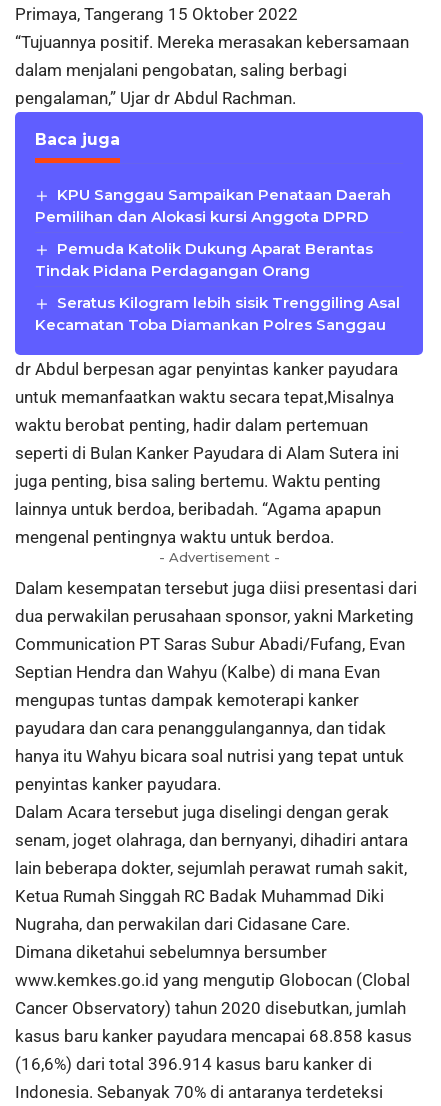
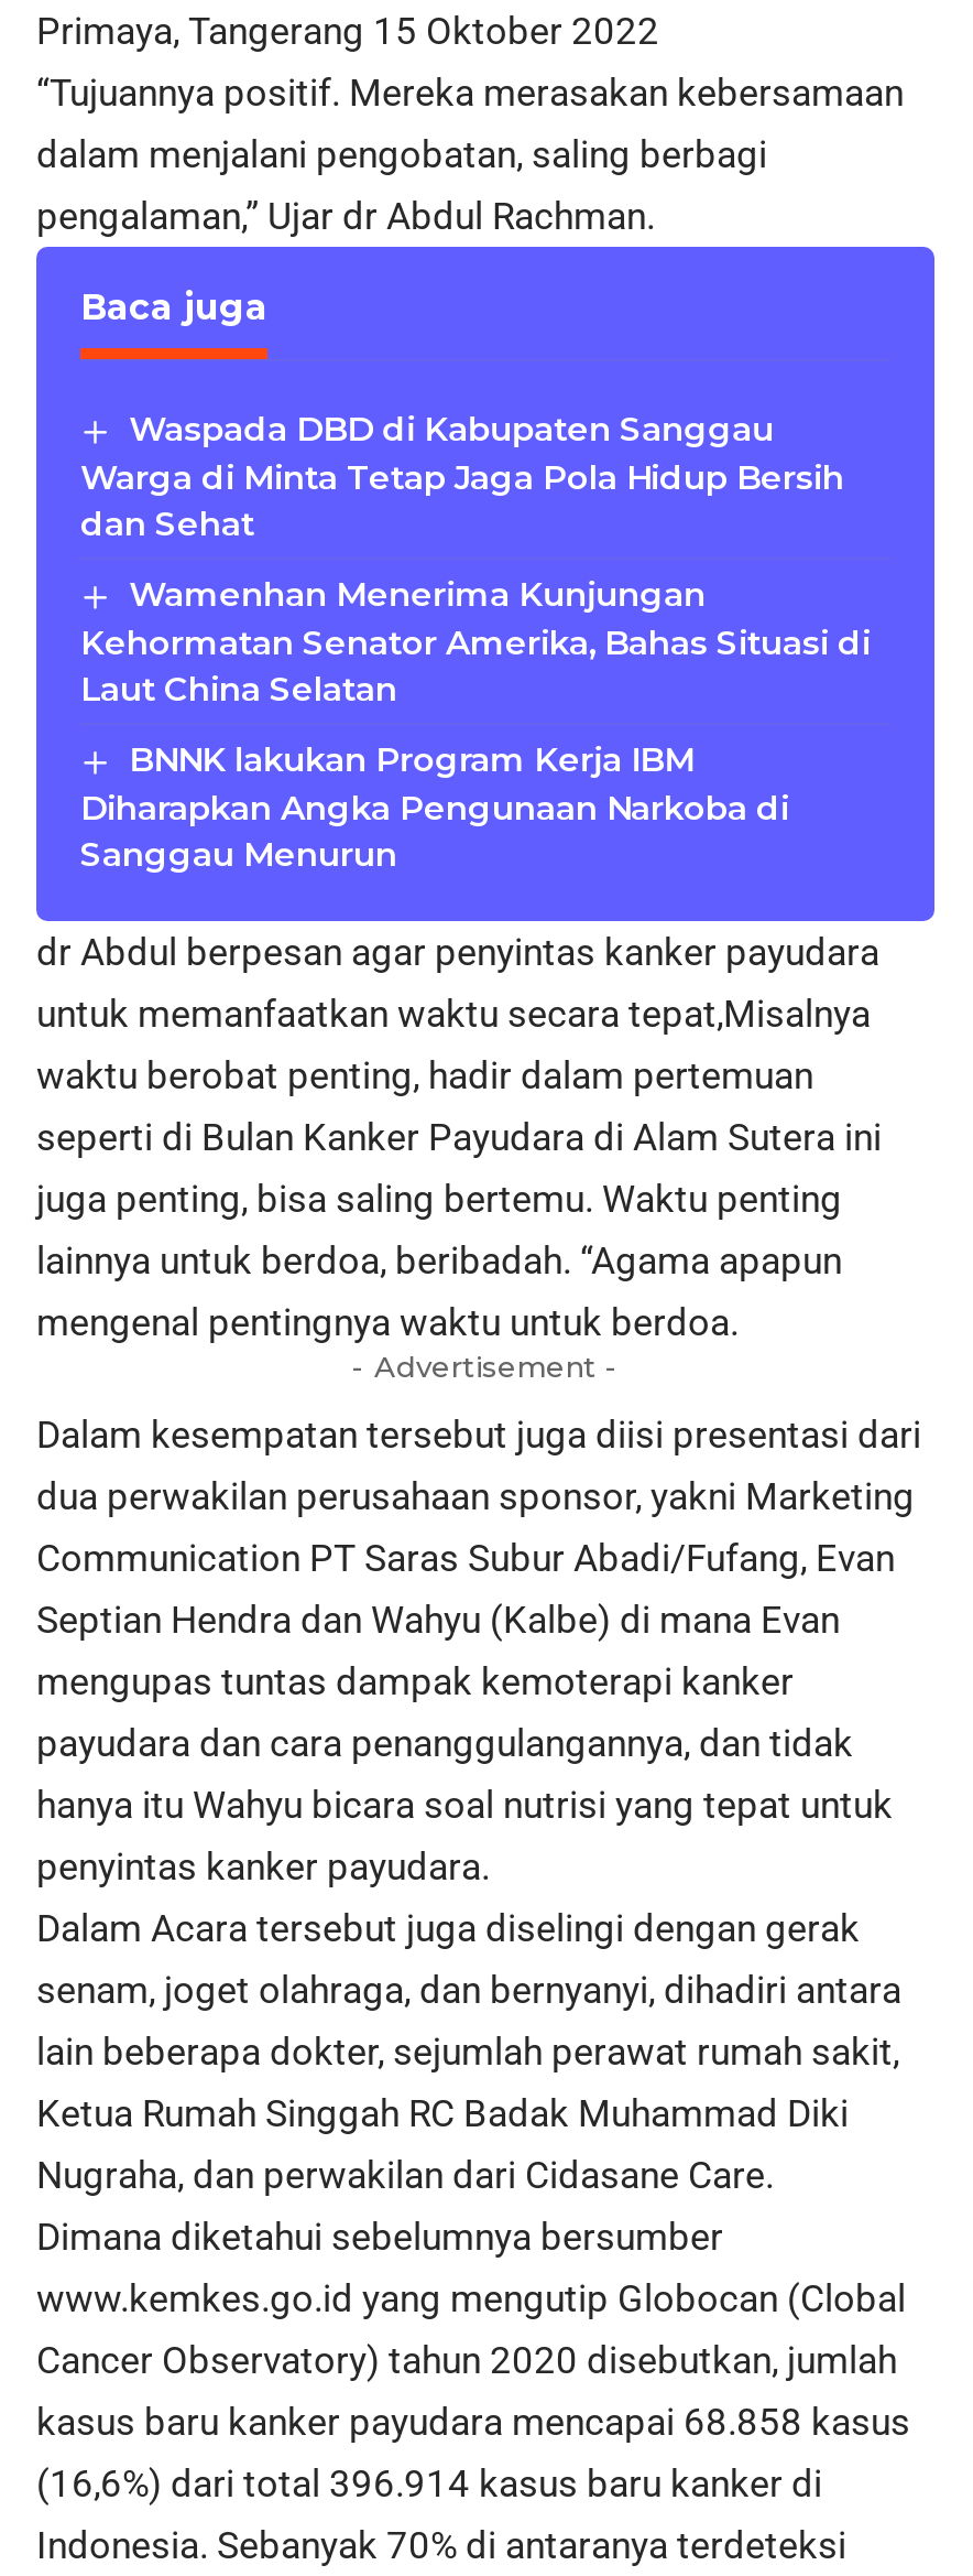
[35,185,391,226] KPU Sanggau Sampaikan Penataan Daerah | Pemilihan dan Alokasi kursi Anggota DPRD -> [80,408,844,544] Waspada DBD di Kabupaten Sanggau | Warga di Minta Tetap Jaga Pola Hidup Bersih | dan Sehat
[35,239,373,280] Pemuda Katolik Dukung Aparat Berantas | Tindak Pidana Perdagangan Orang -> [80,573,871,710] Wamenhan Menerima Kunjungan | Kehormatan Senator Amerika, Bahas Situasi di | Laut China Selatan
[35,293,400,334] Seratus Kilogram lebih sisik Trenggiling Asal | Kecamatan Toba Diamankan Polres Sanggau -> [80,738,789,875] BNNK lakukan Program Kerja IBM | Diharapkan Angka Pengunaan Narkoba di | Sanggau Menurun

